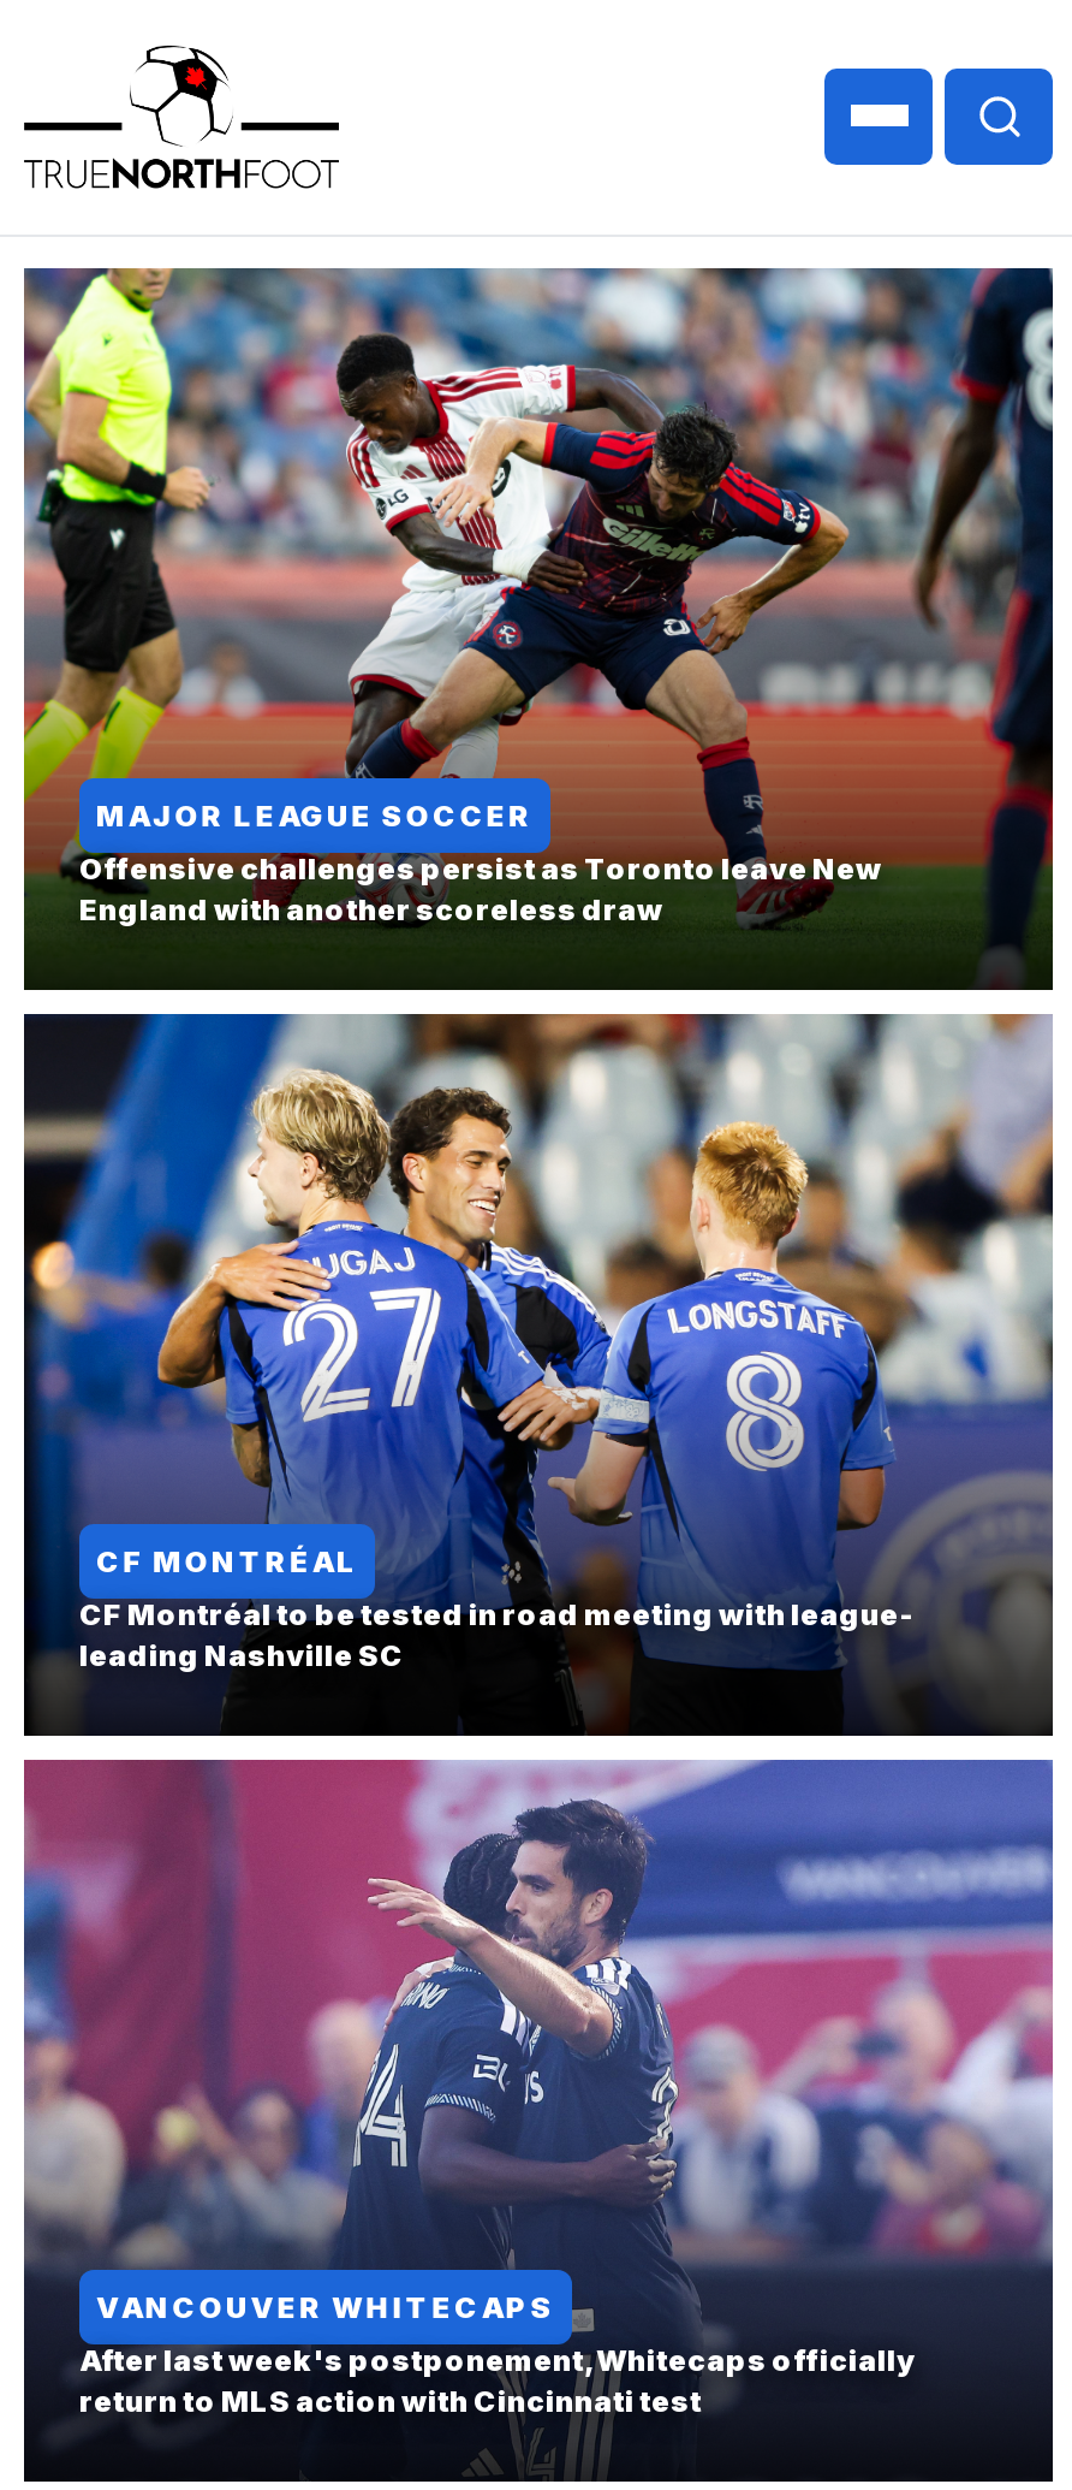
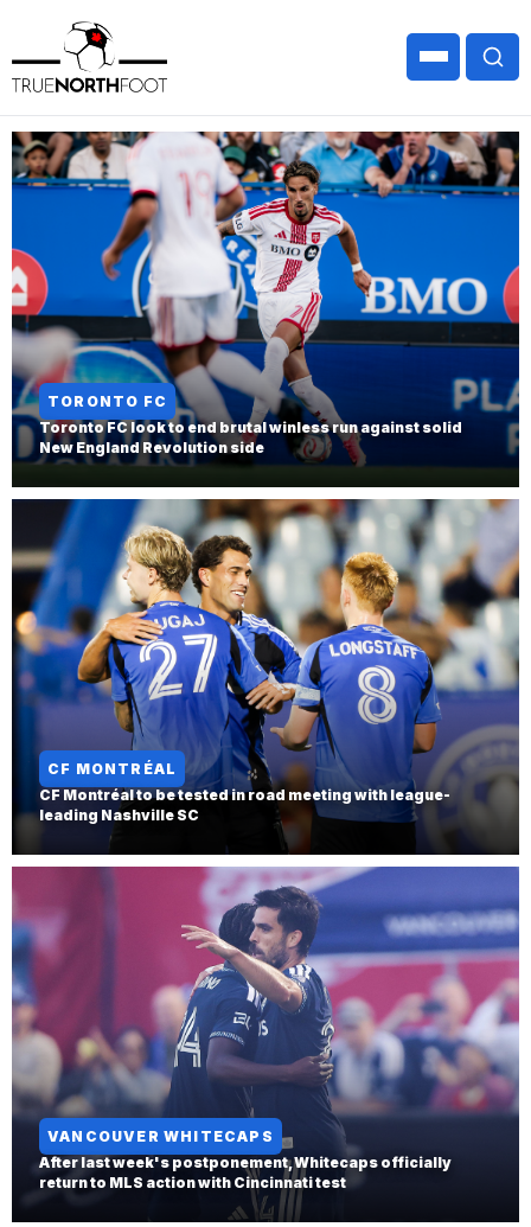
[22,266,1055,942] [image] | MAJOR LEAGUE SOCCER -> [11,130,520,465] [image] | TORONTO FC
[79,850,882,927] Offensive challenges persist as Toronto leave New | England with another scoreless draw -> [39,418,462,456] Toronto FC look to end brutal winless run against solid | New England Revolution side

